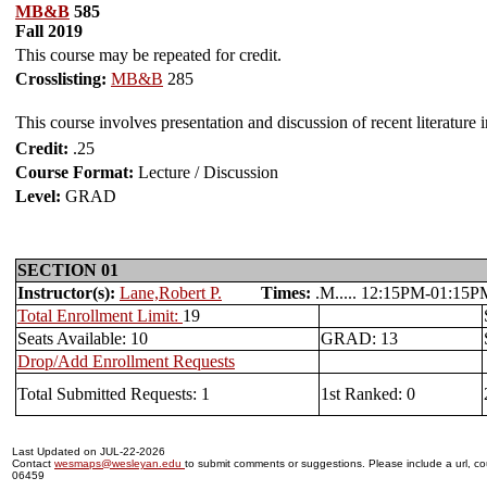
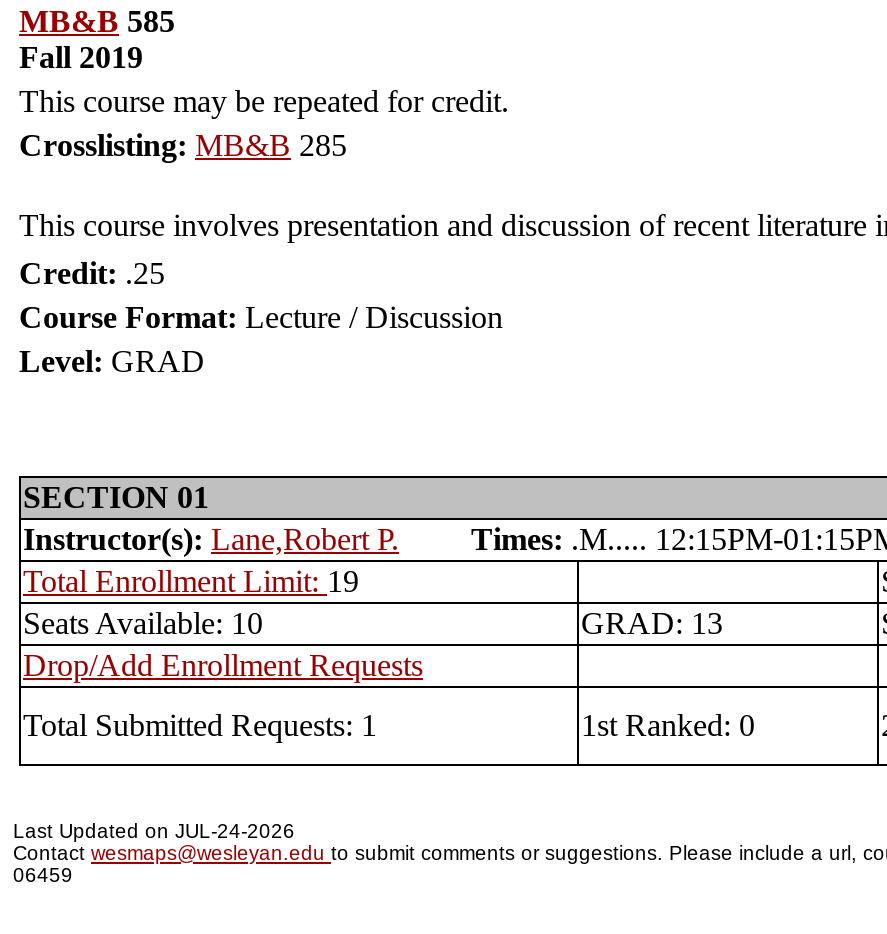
[12,445,165,457] Last Updated on JUL-22-2026 -> [13,820,295,842] Last Updated on JUL-24-2026

